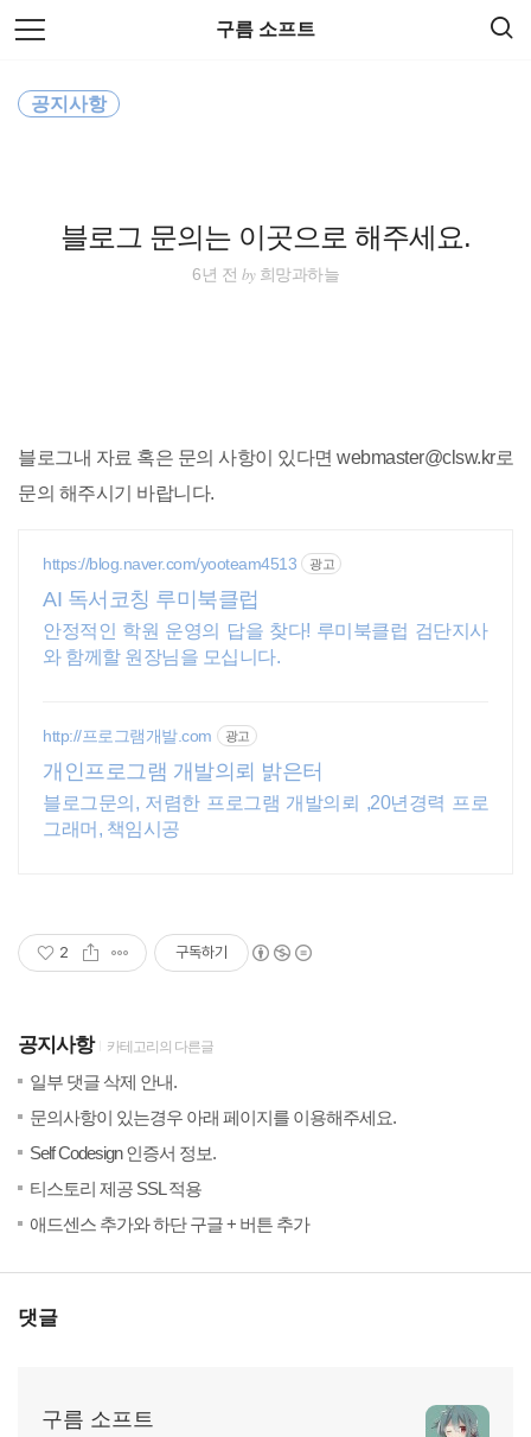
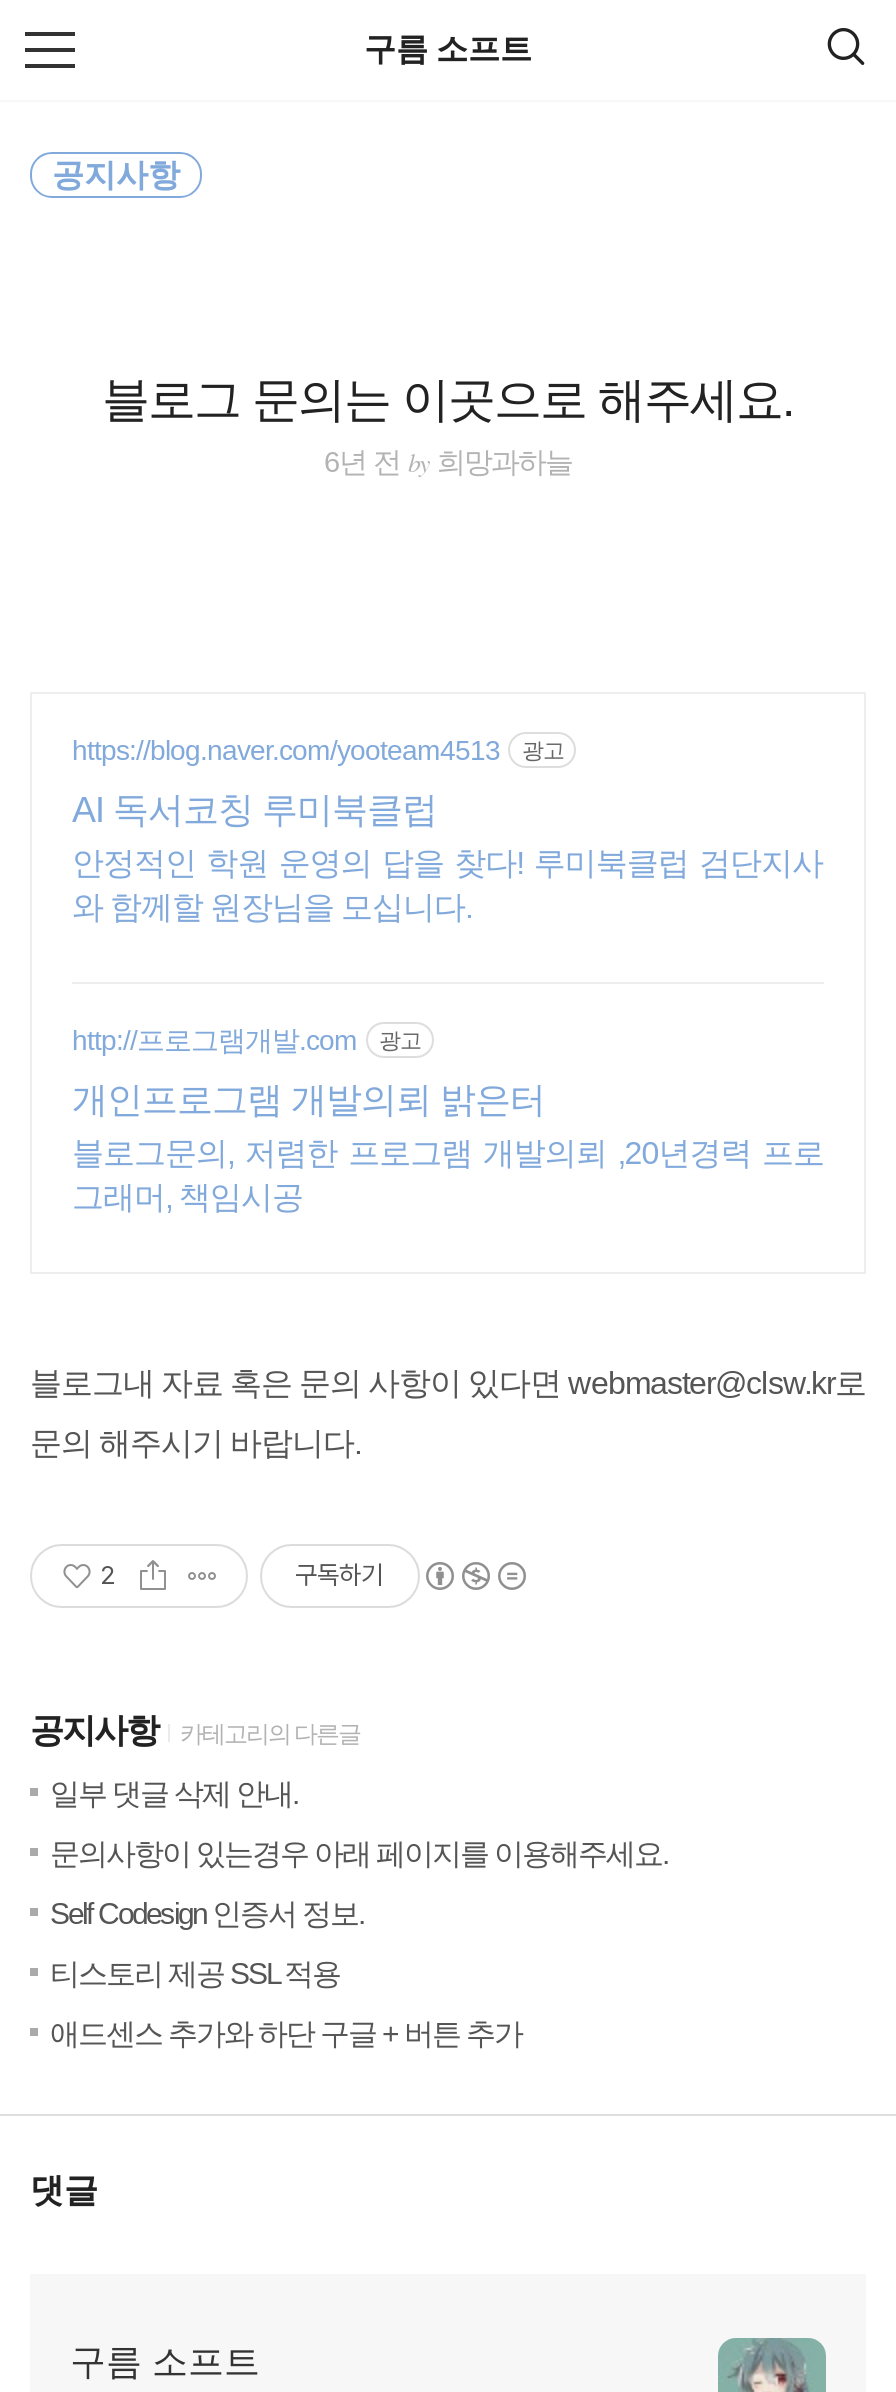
moved [18,447,513,503] -> [30,1366,866,1460]: 블로그내 자료 혹은 문의 사항이 있다면 webmaster@clsw.kr로 | 문의 해주시기 바랍니다.
moved [43,554,488,839] -> [72,733,824,1214]: https://blog.naver.com/yooteam4513 | 광고 | 안정적인 학원 운영의 답을 찾다! 루미북클럽 검단지사 | ... | 블로그문의, 저렴한 프로그램 개발의뢰 ,20년경력 프로 | 그래머, 책임시공

